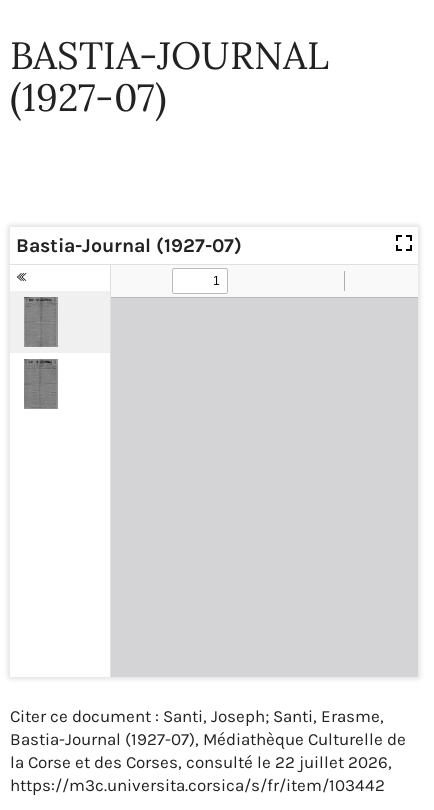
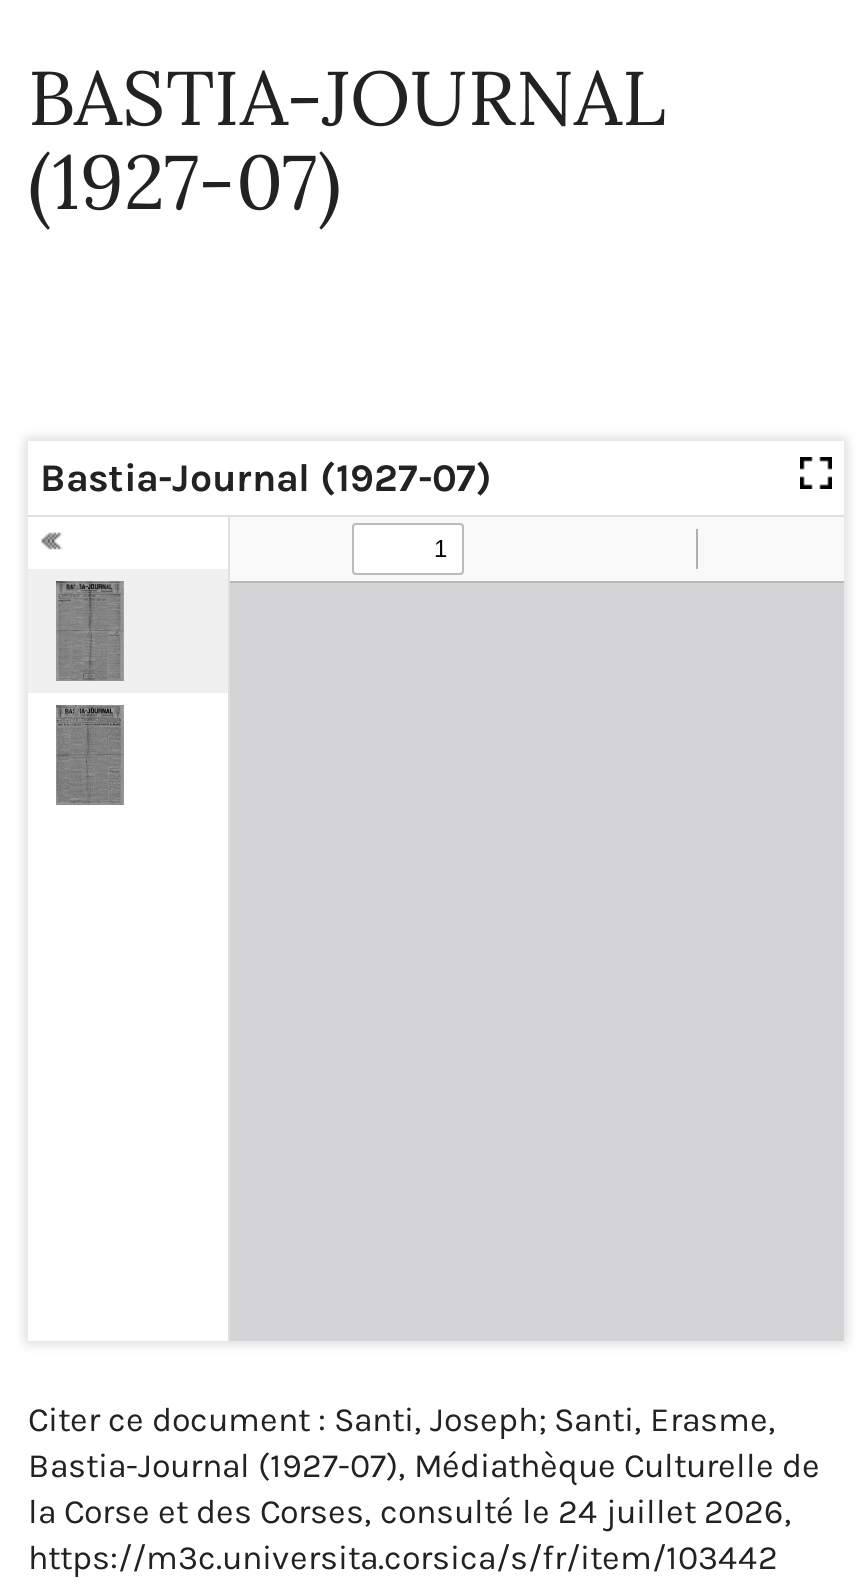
[10,752,392,772] la Corse et des Corses, consulté le 22 juillet 2026, -> [28,1491,792,1531] la Corse et des Corses, consulté le 24 juillet 2026,

